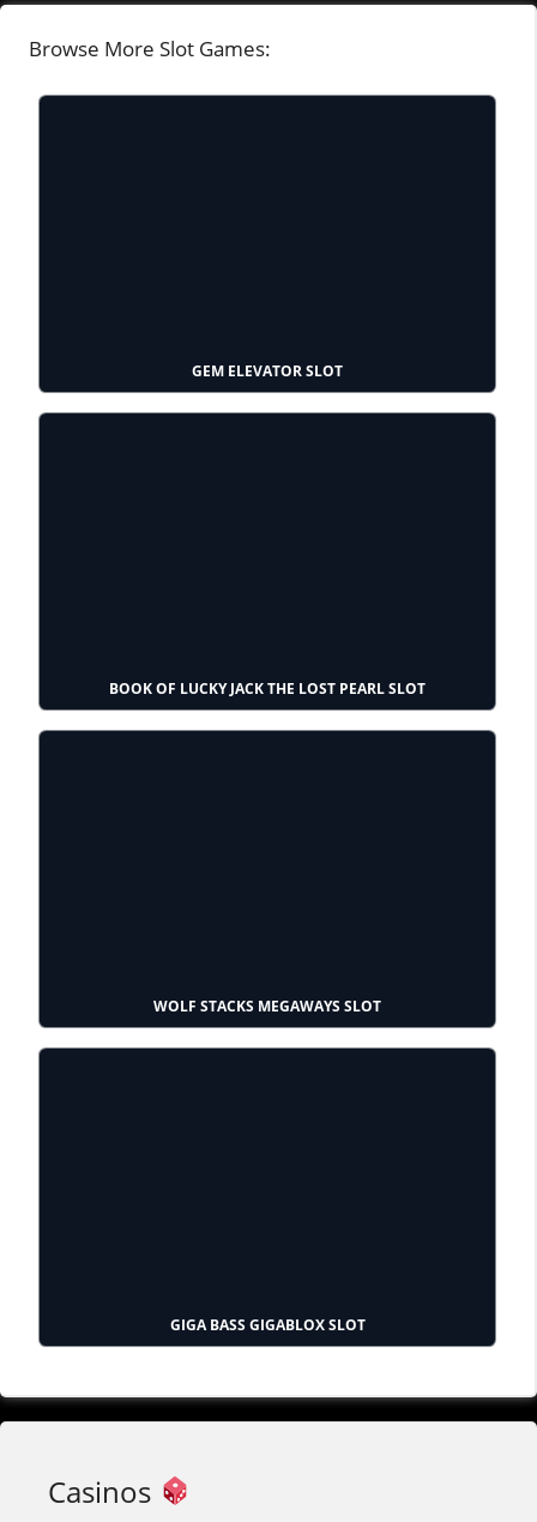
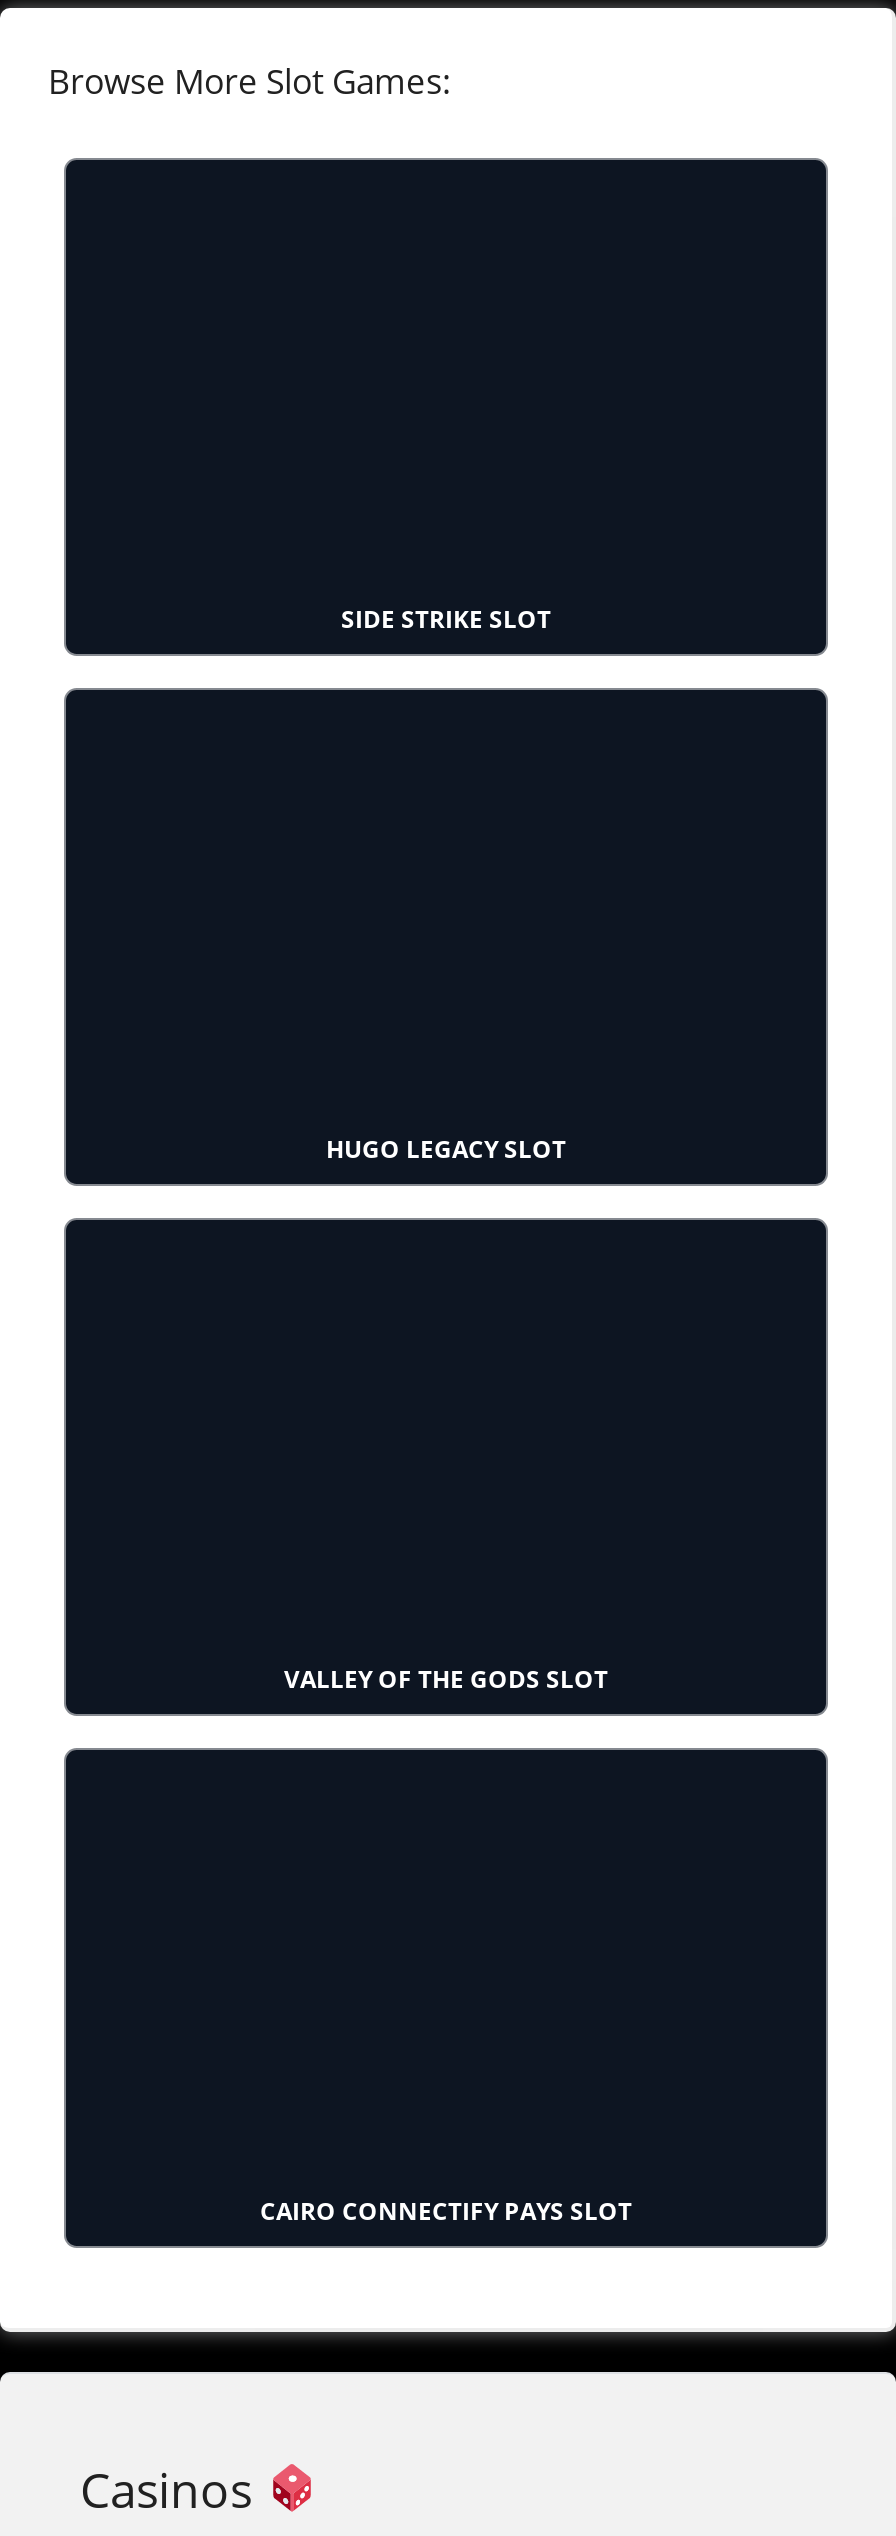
[192,361,343,381] GEM ELEVATOR SLOT -> [341,602,551,636] SIDE STRIKE SLOT
[109,679,426,699] BOOK OF LUCKY JACK THE LOST PEARL SLOT -> [326,1132,566,1166] HUGO LEGACY SLOT
[153,996,381,1017] WOLF STACKS MEGAWAYS SLOT -> [284,1663,608,1697] VALLEY OF THE GODS SLOT
[170,1314,365,1335] GIGA BASS GIGABLOX SLOT -> [260,2193,632,2227] CAIRO CONNECTIFY PAYS SLOT

